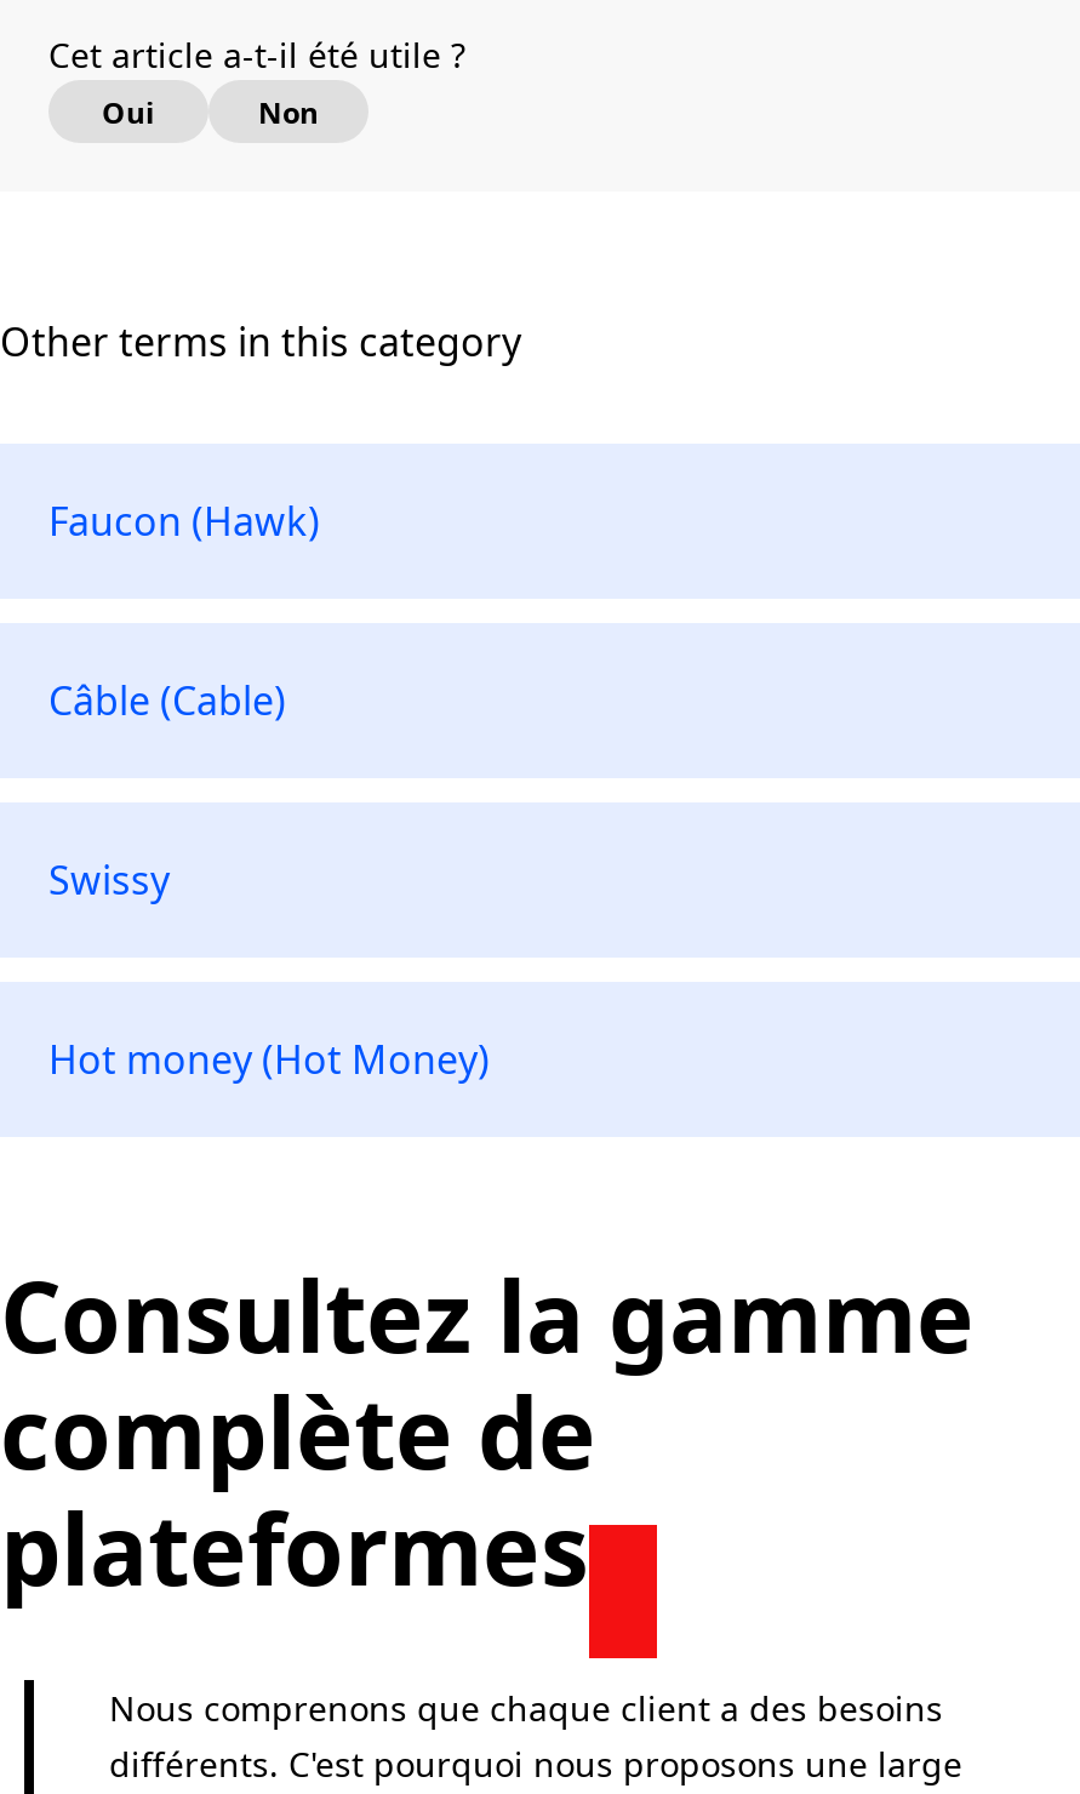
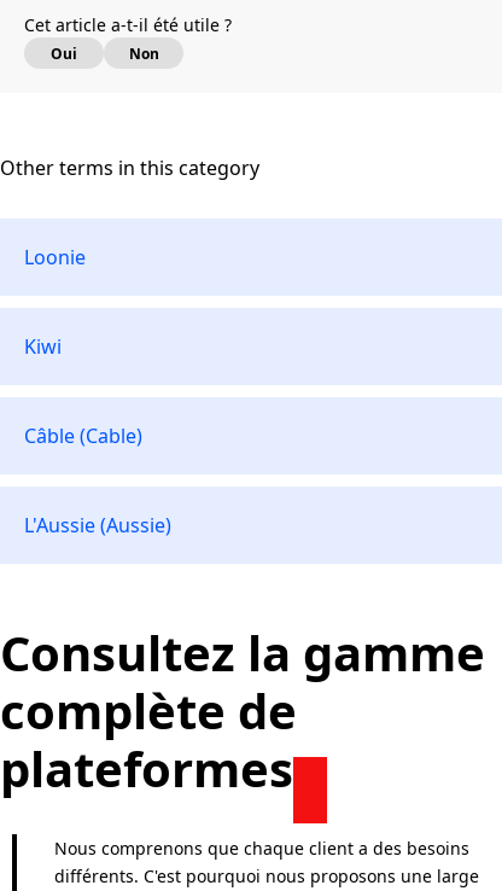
[48,495,320,548] Faucon (Hawk) -> [24,244,86,360] Loonie | Kiwi
moved [48,674,286,727] -> [24,423,142,449]: Câble (Cable)
[48,853,490,1086] Swissy | Hot money (Hot Money) -> [24,512,171,538] L'Aussie (Aussie)

